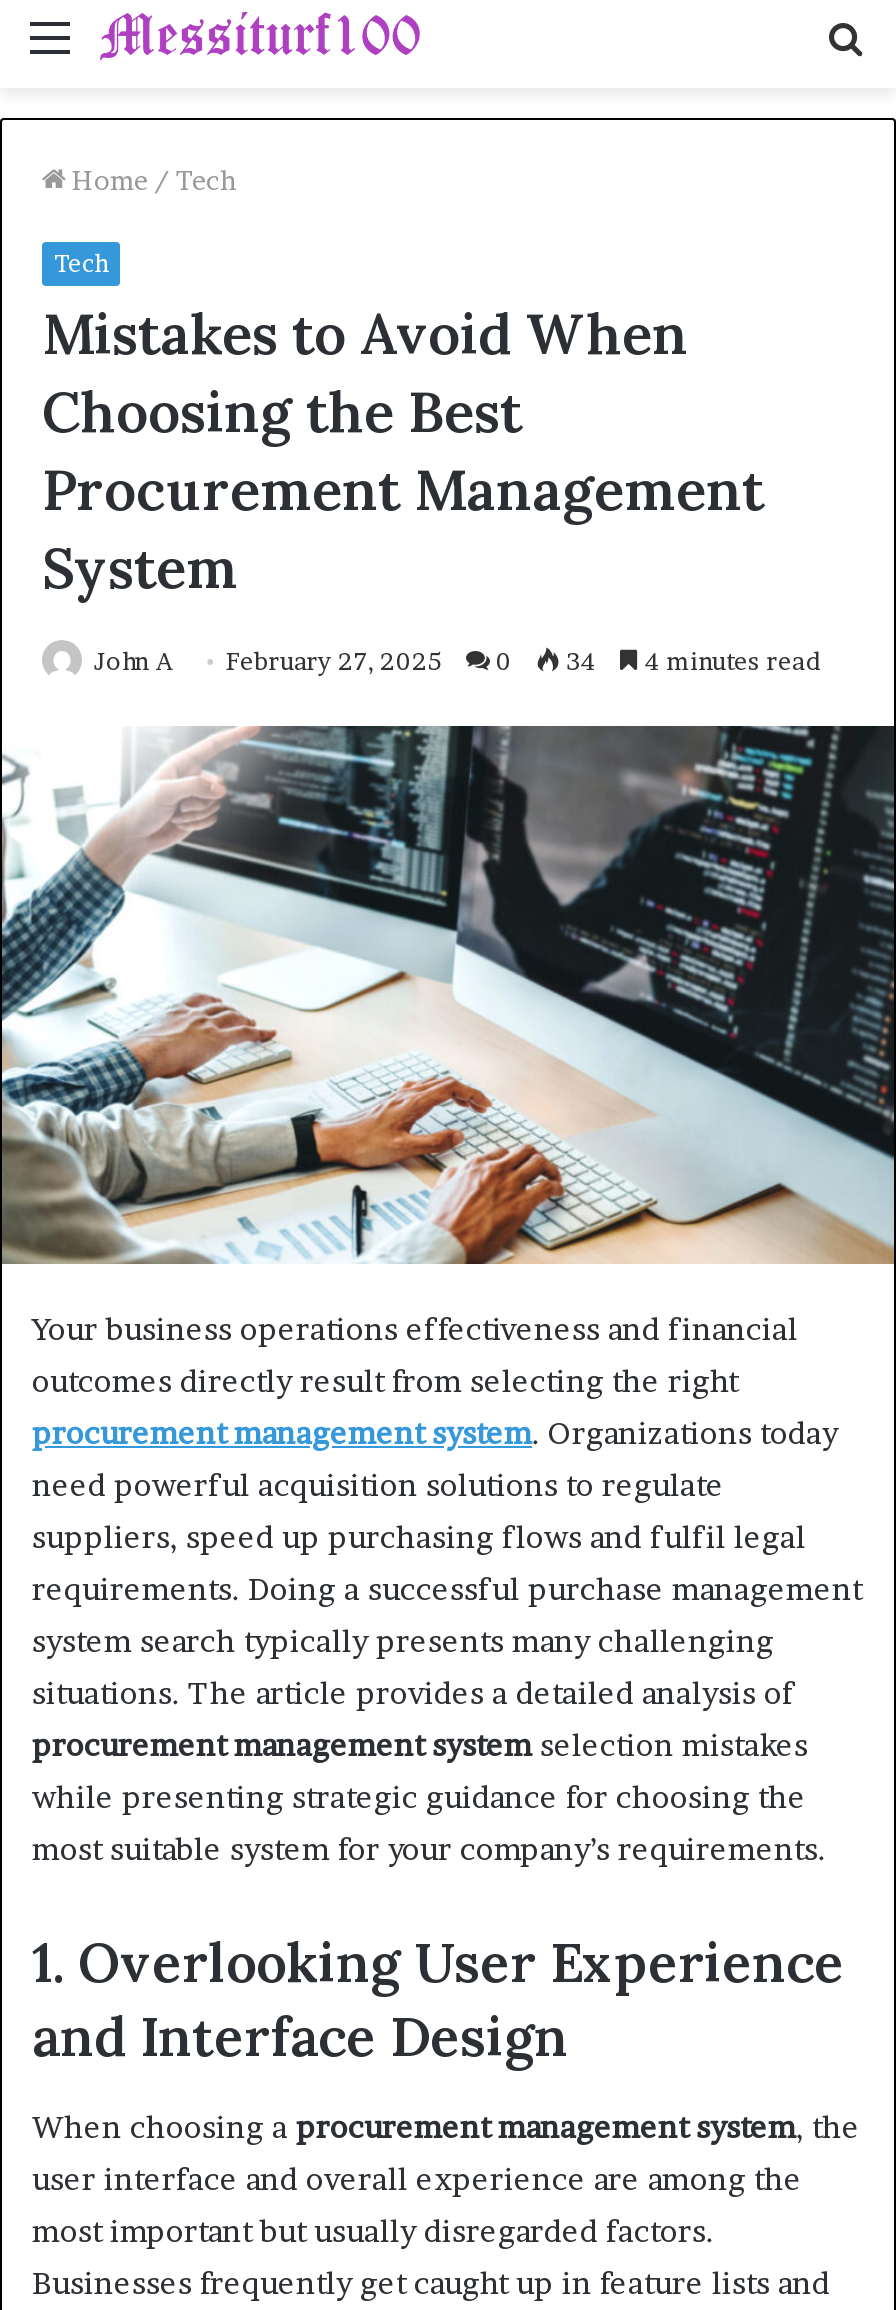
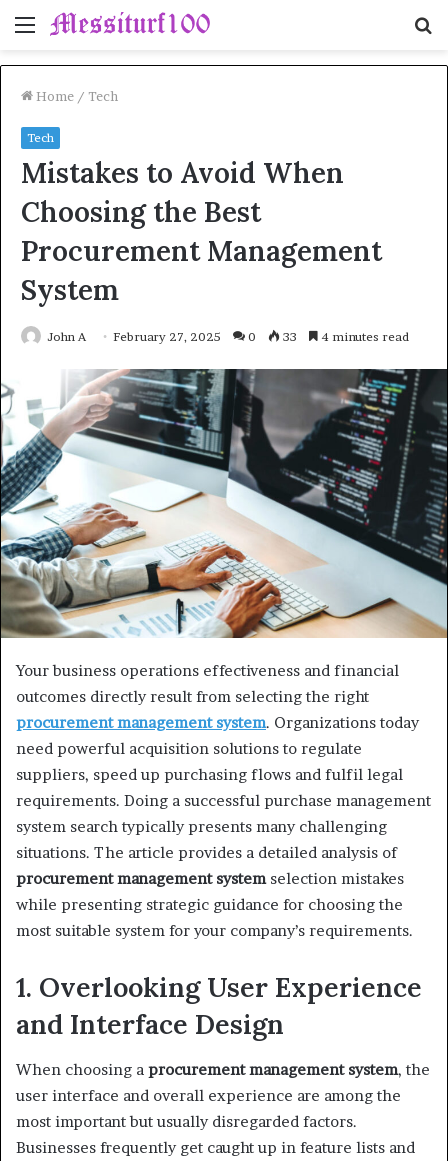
[94,647,820,677] John A February 27, 2025 0 34 4 minutes read -> [47,329,409,344] John A February 27, 2025 0 33 4 minutes read

